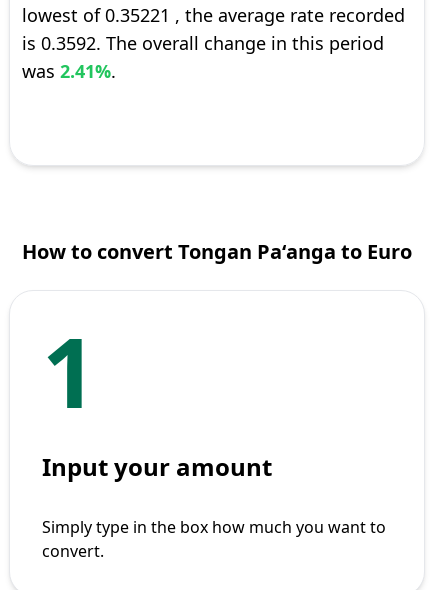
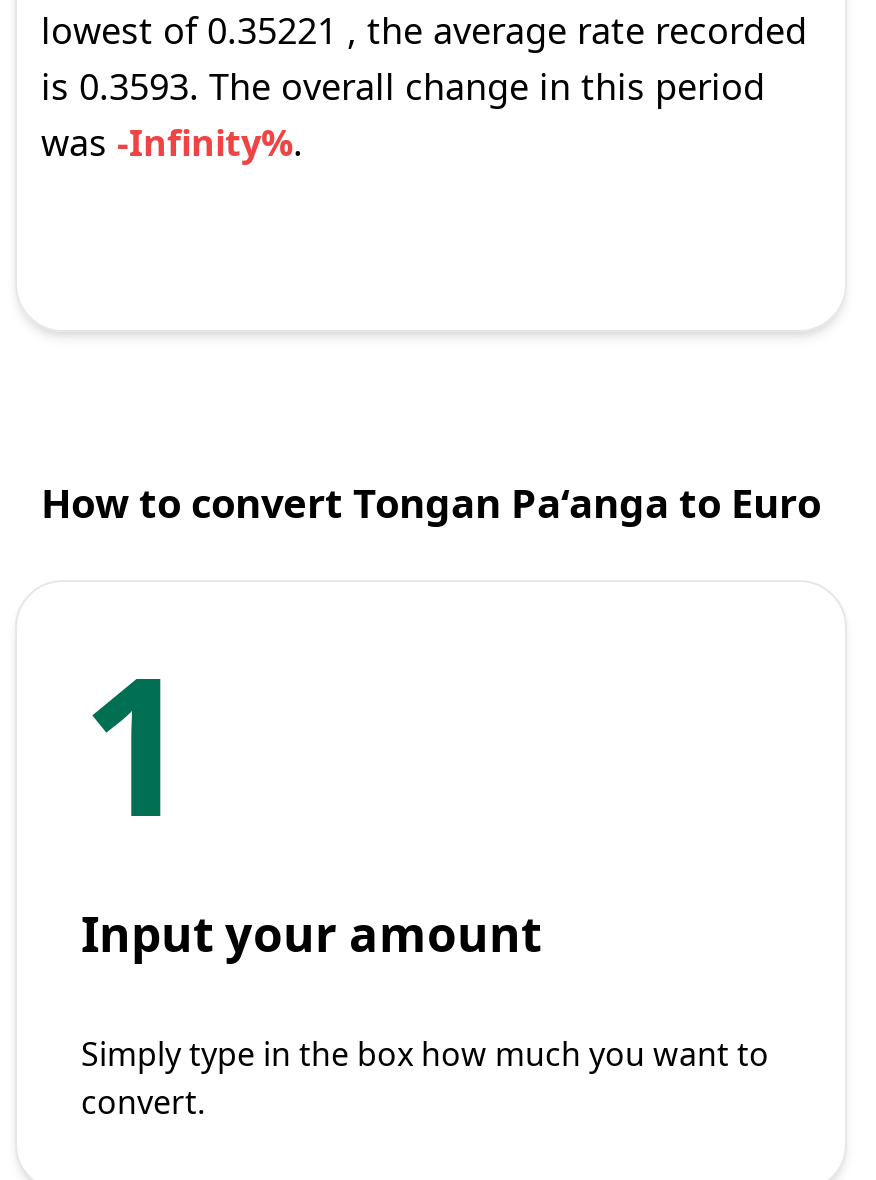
[22,31,384,55] is 0.3592. The overall change in this period -> [41,62,765,110] is 0.3593. The overall change in this period
[22,59,116,83] was 2.41%. -> [41,118,303,166] was -Infinity%.

